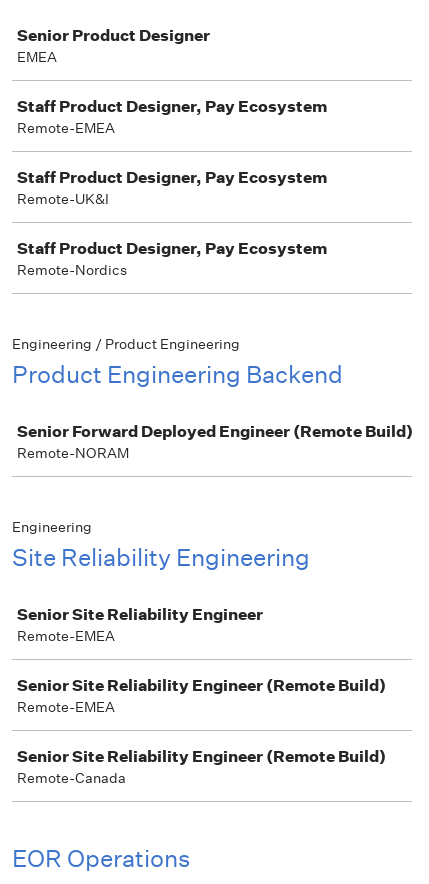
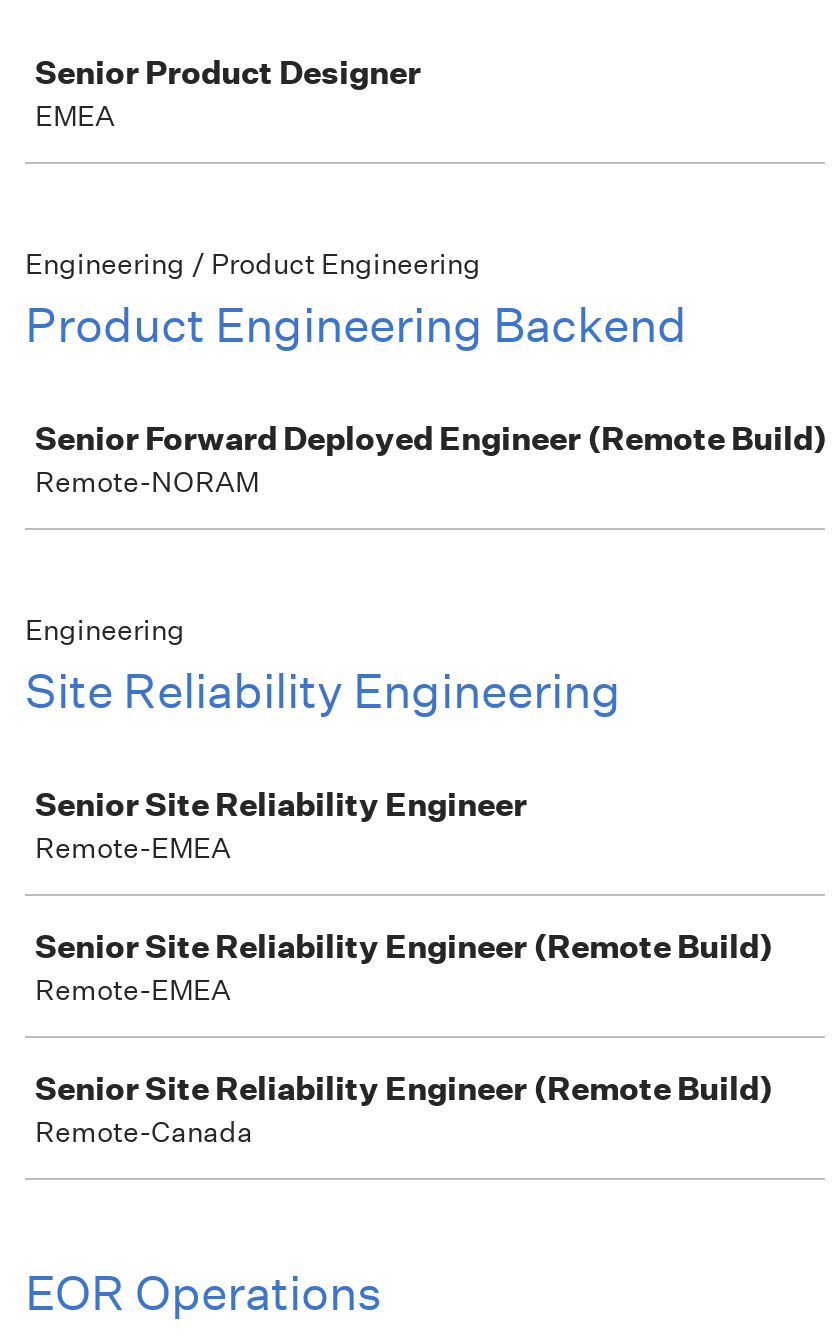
[17,96,327,279] Staff Product Designer, Pay Ecosystem | Remote-EMEA | Staff Product Designer, Pay Ecosystem | Remote-UK&I | Staff Product Designer, Pay Ecosystem | Remote-Nordics -> none

